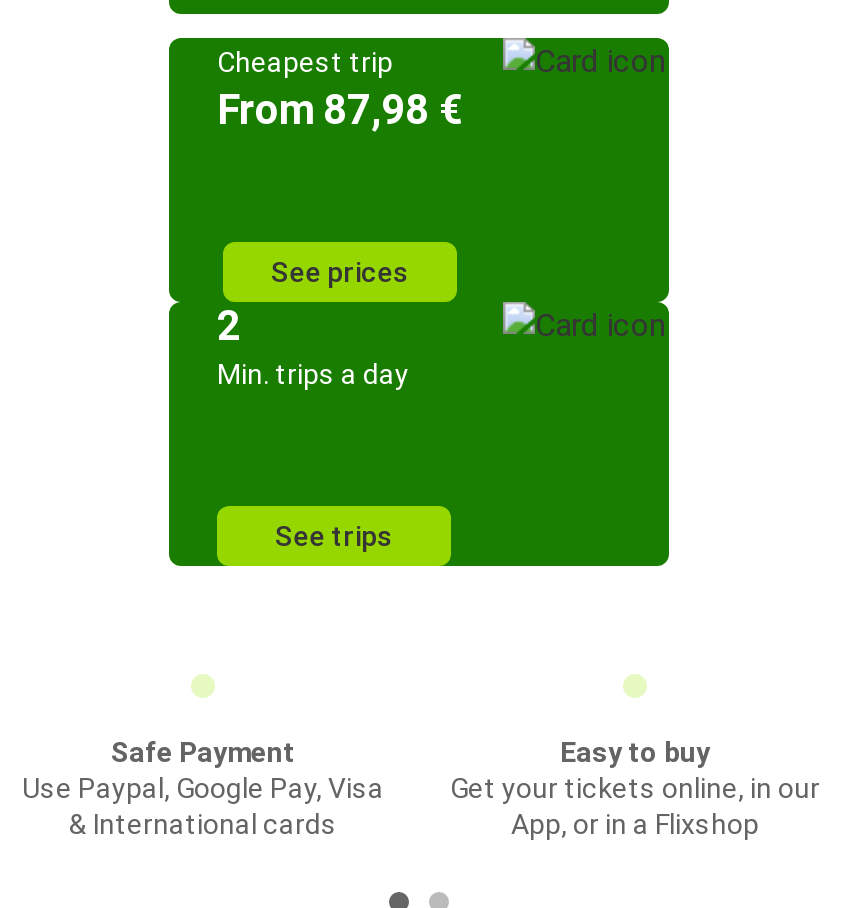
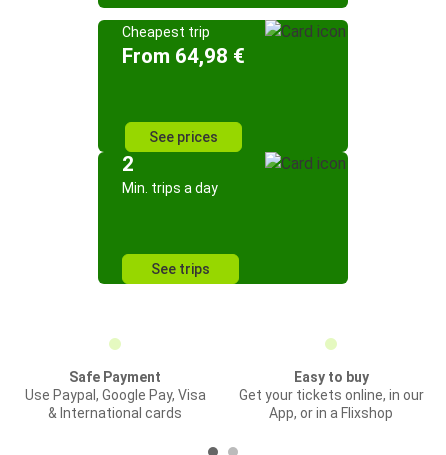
[217,86,463,134] From 87,98 € -> [122,44,245,68] From 64,98 €

